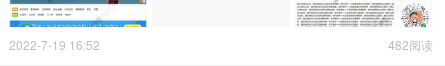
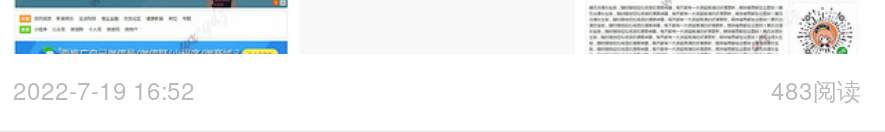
[388,36,433,53] 482阅读 -> [771,73,861,107] 483阅读

